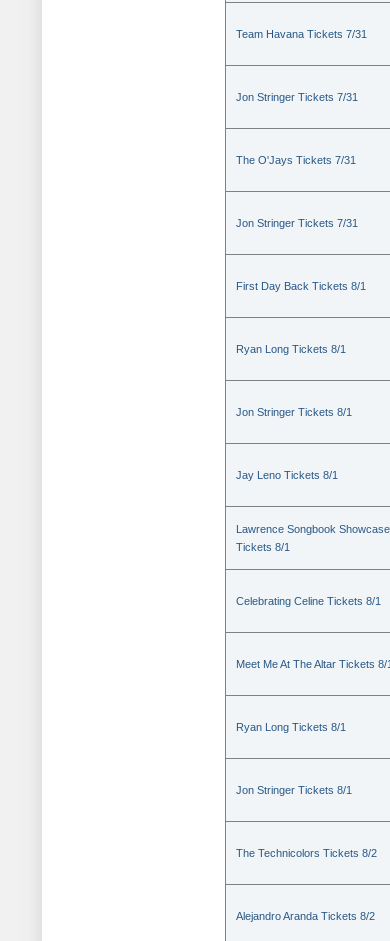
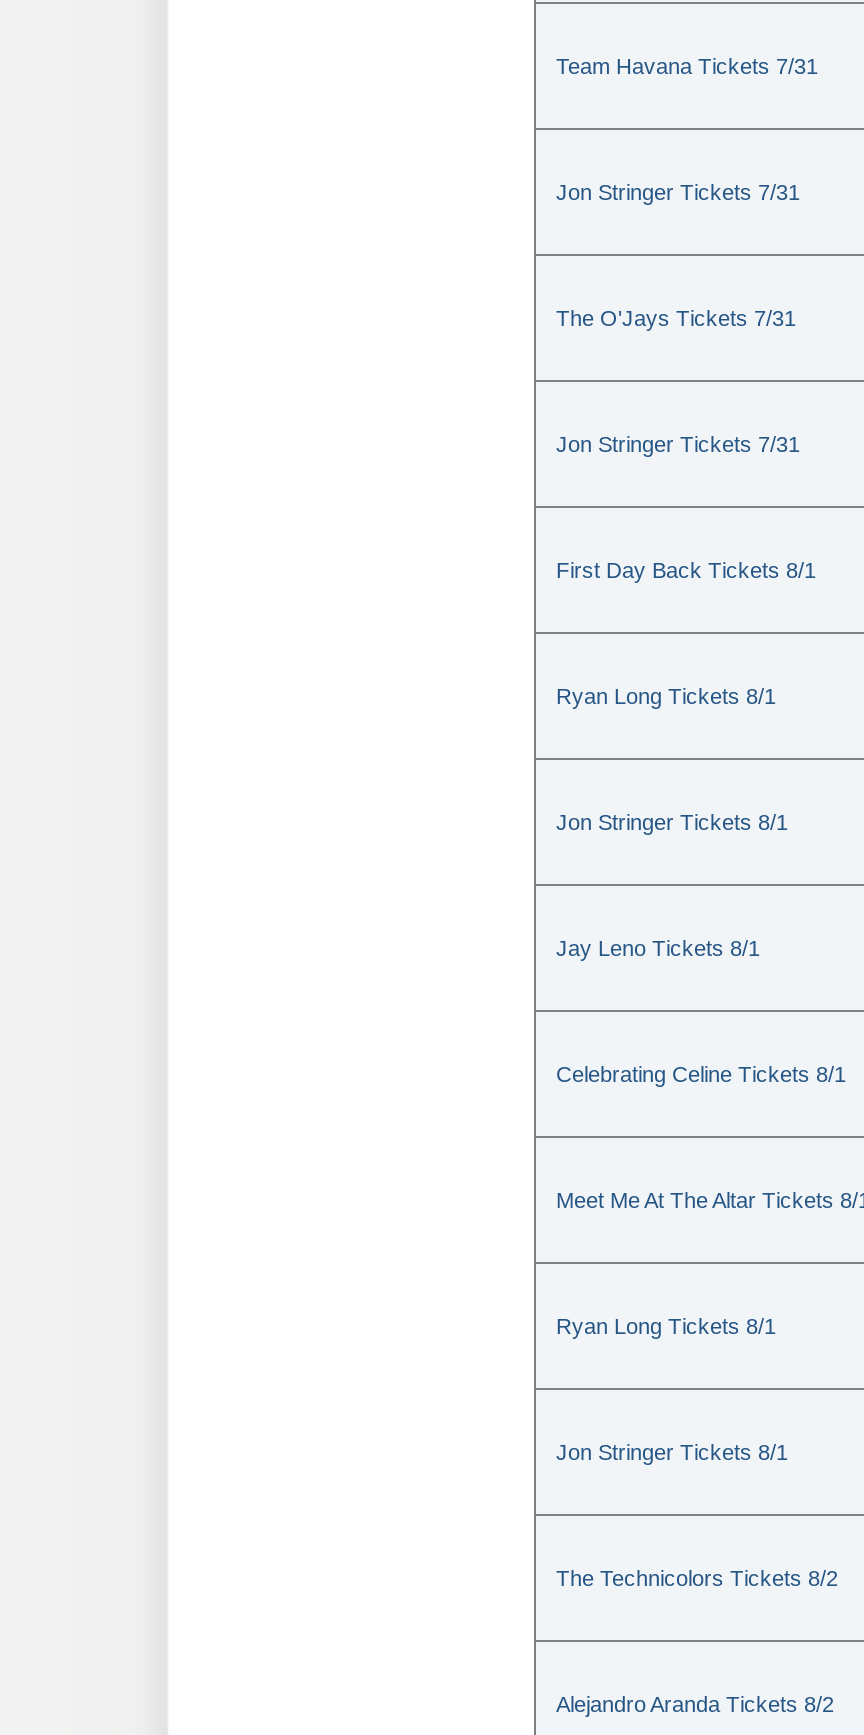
[236,523,390,553] Lawrence Songbook Showcase | Tickets 8/1 -> none

